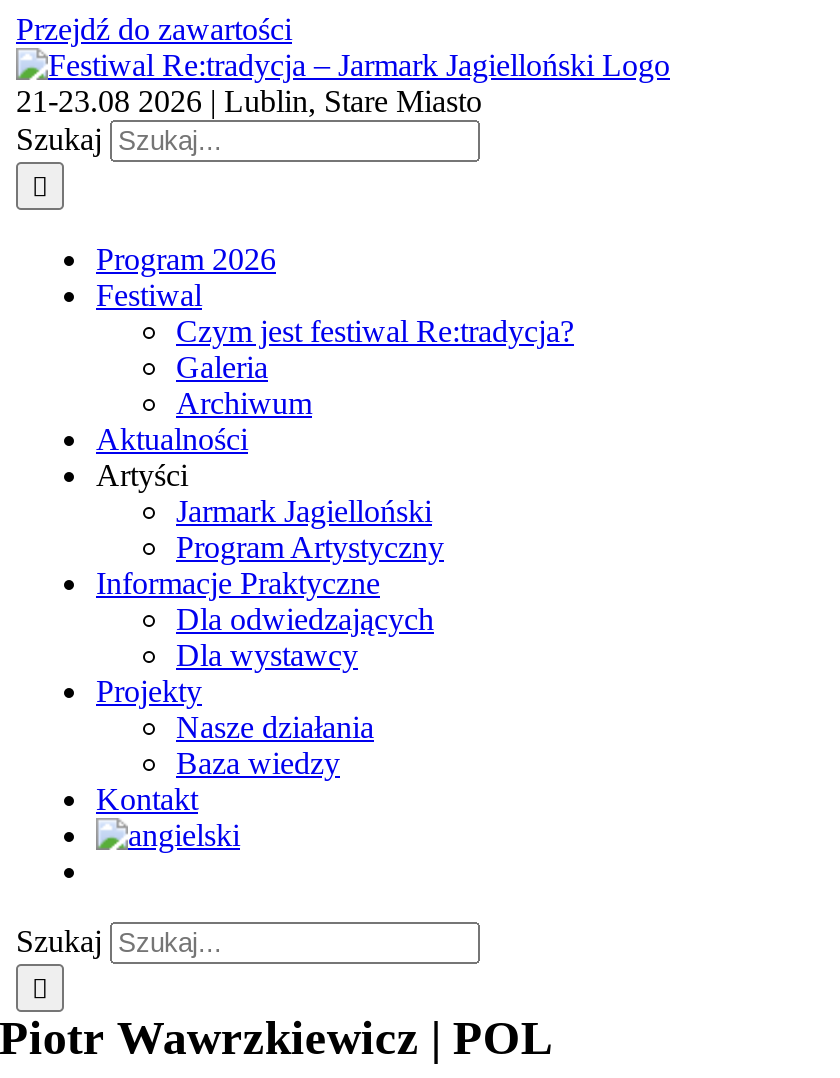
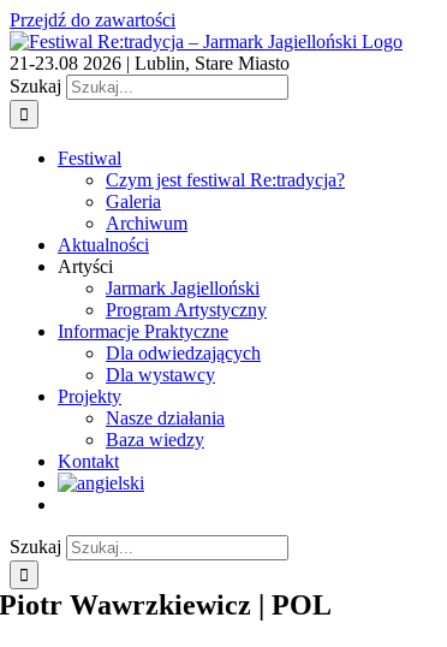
[96,242,276,276] Program 2026 -> none

